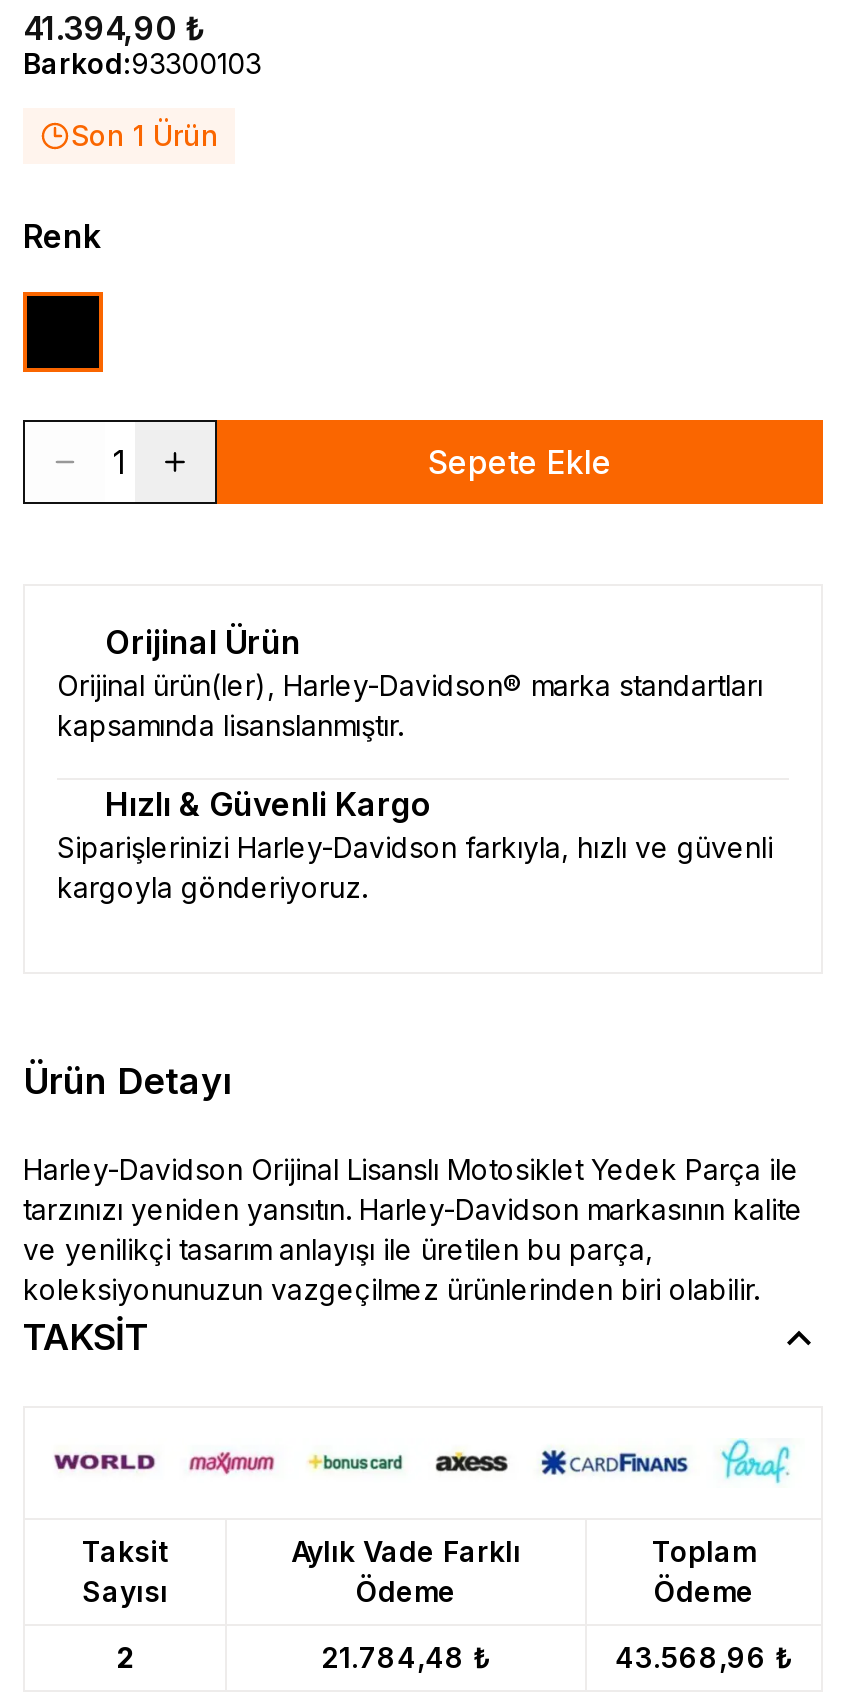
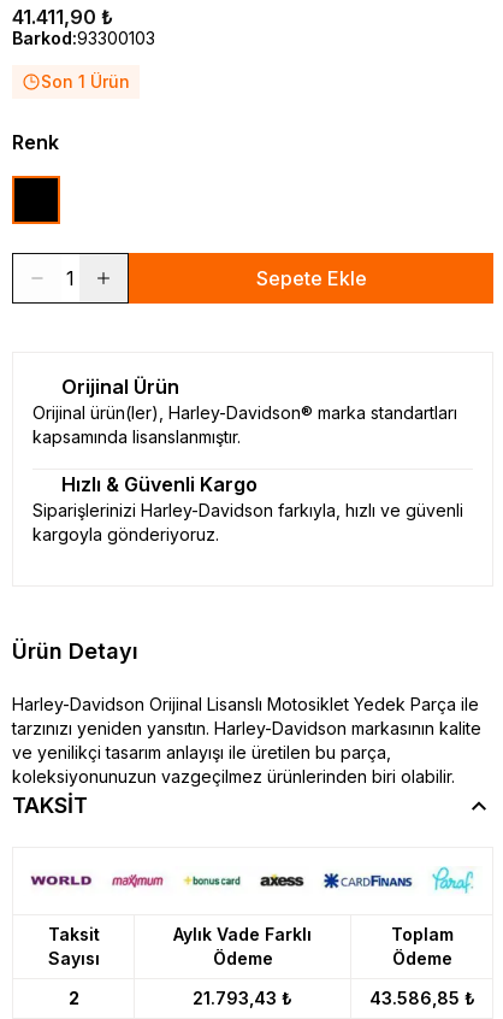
[23,8,205,48] 41.394,90 ₺ -> [12,5,113,29] 41.411,90 ₺
[321,1640,491,1674] 21.784,48 ₺ -> [193,988,292,1008] 21.793,43 ₺
[615,1640,793,1674] 43.568,96 ₺ -> [369,988,475,1008] 43.586,85 ₺

